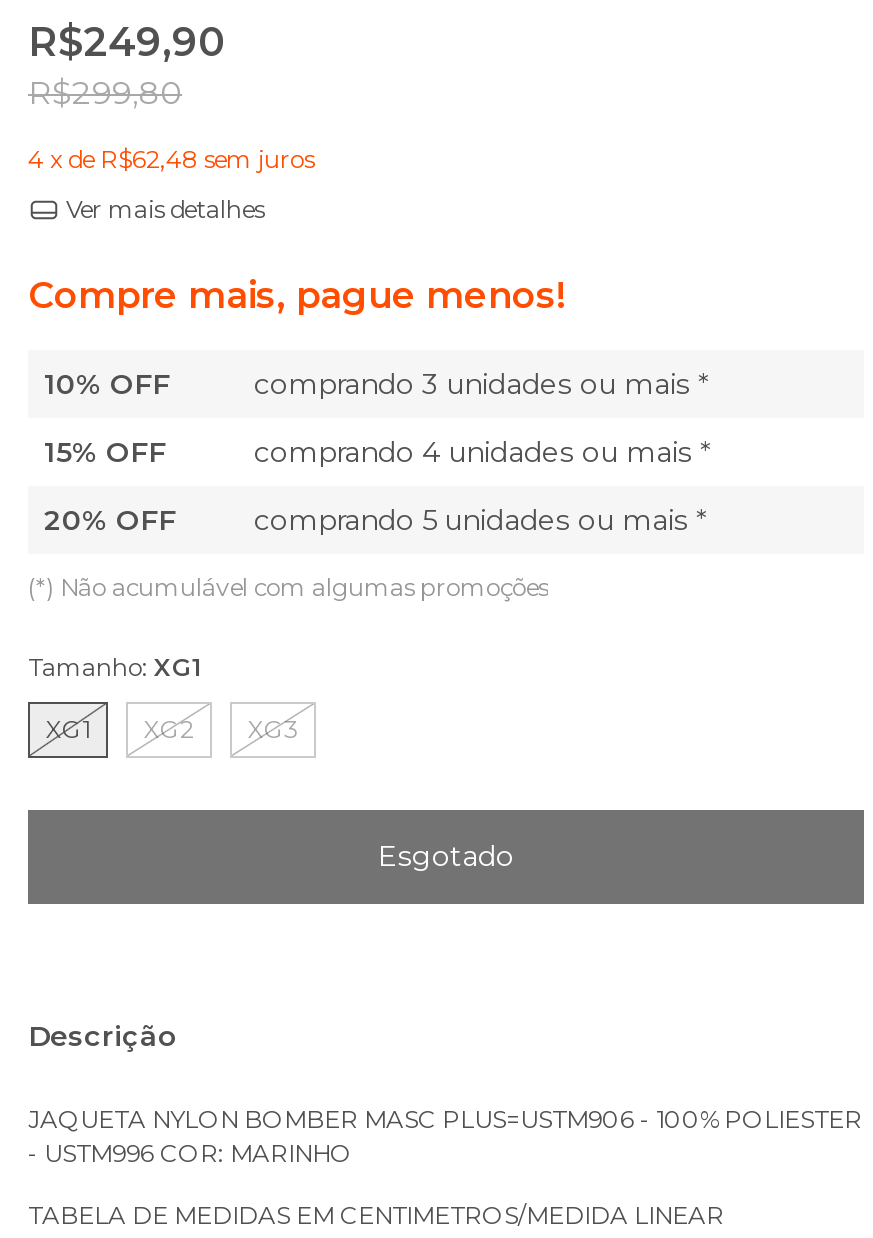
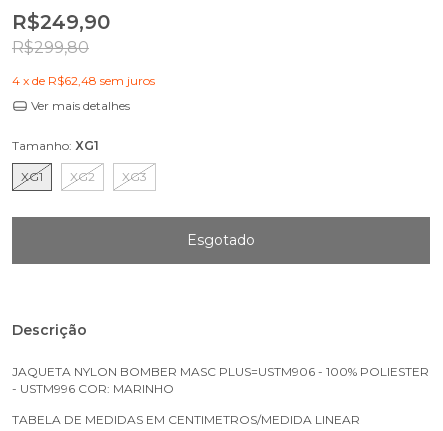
[28,274,710,602] Compre mais, pague menos! | 10% OFF | comprando 3 unidades ou mais * | 15% OFF | comprando 4 unidades ou mais * | 20% OFF | comprando 5 unidades ou mais * | (*) Não acumulável com algumas promoções -> none

